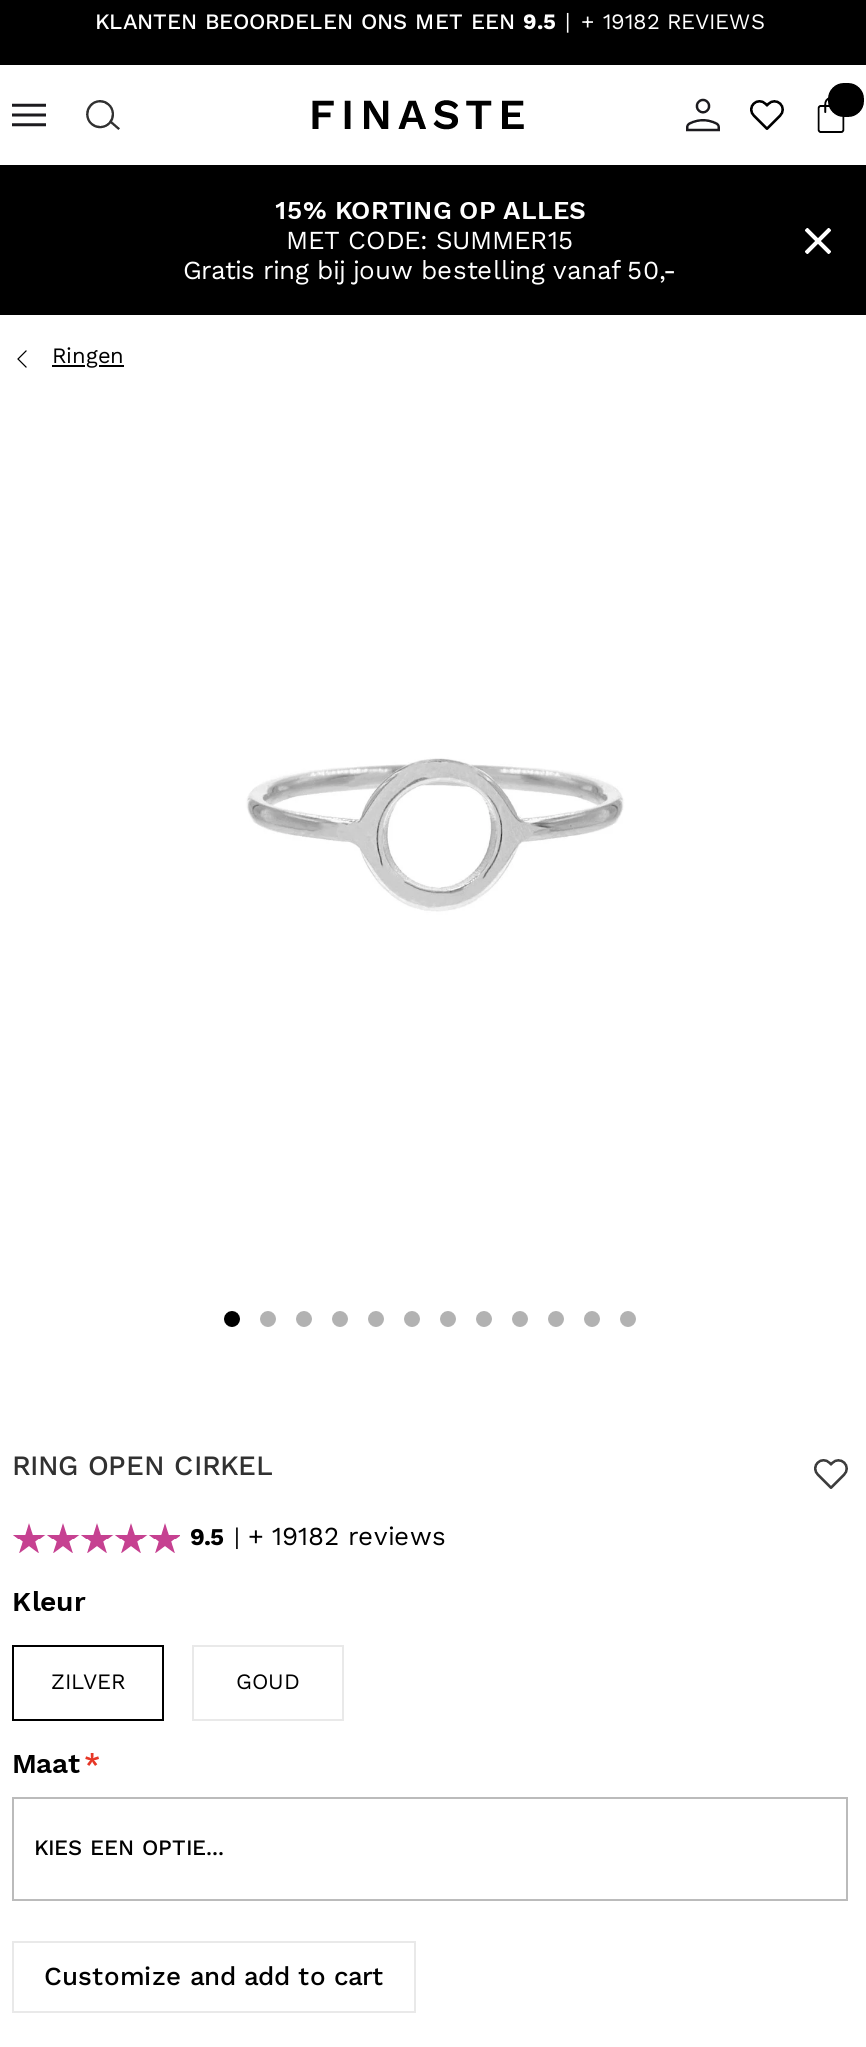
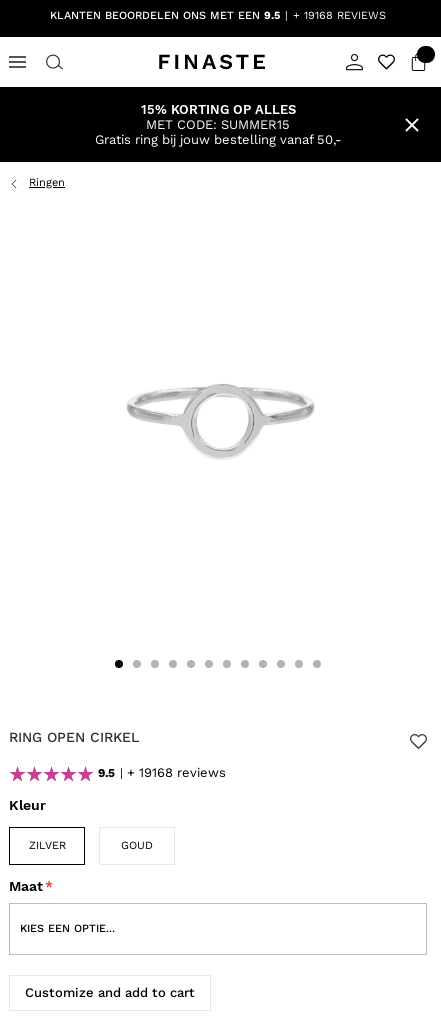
[95,9,765,35] KLANTEN BEOORDELEN ONS MET EEN 9.5 + 19182 REVIEWS -> [50,9,386,22] KLANTEN BEOORDELEN ONS MET EEN 9.5 + 19168 REVIEWS
[190,1521,446,1551] 9.5 + 19182 reviews -> [98,765,226,780] 9.5 + 19168 reviews

